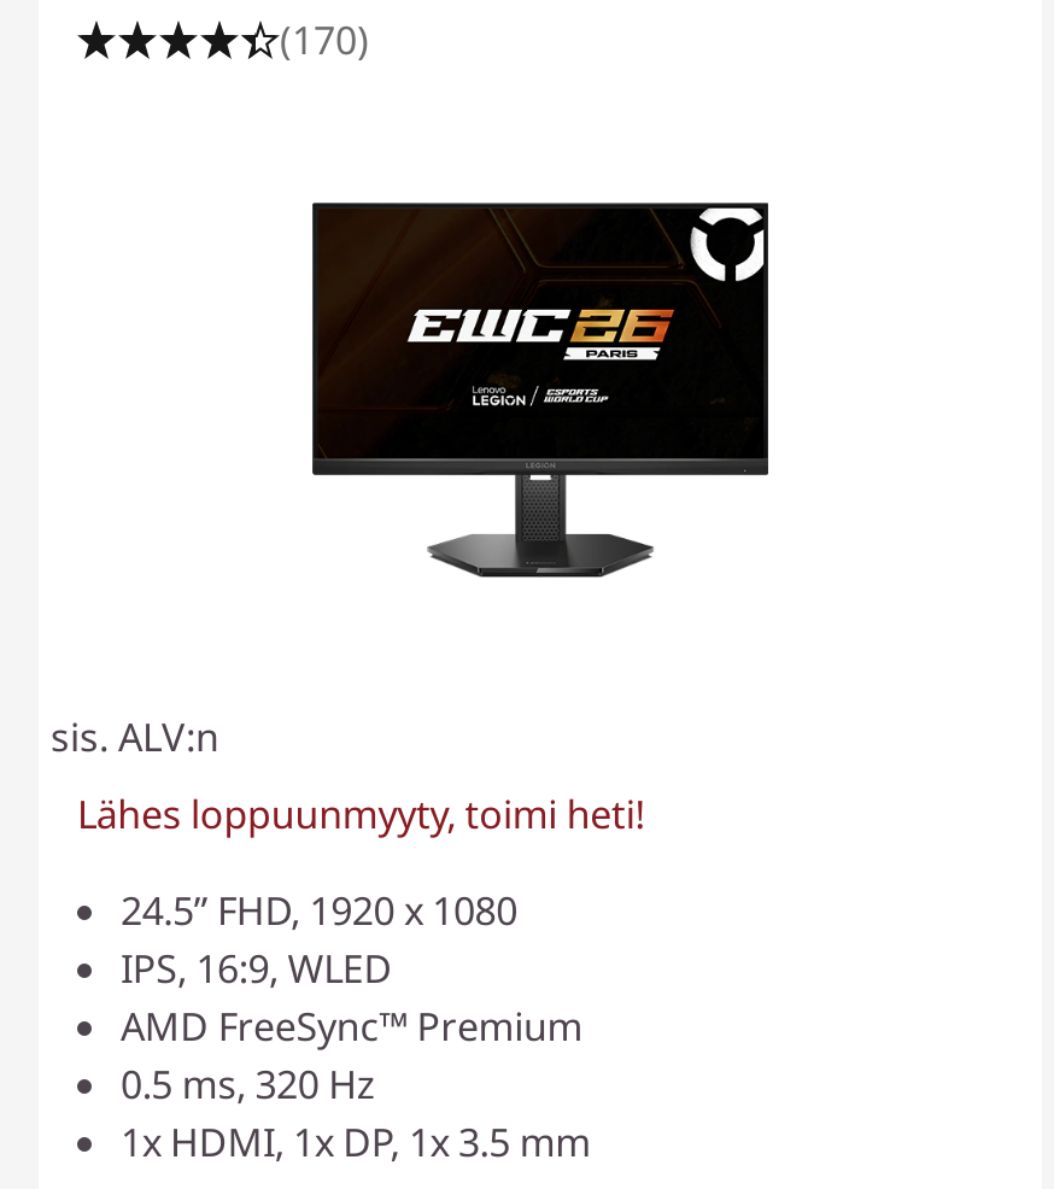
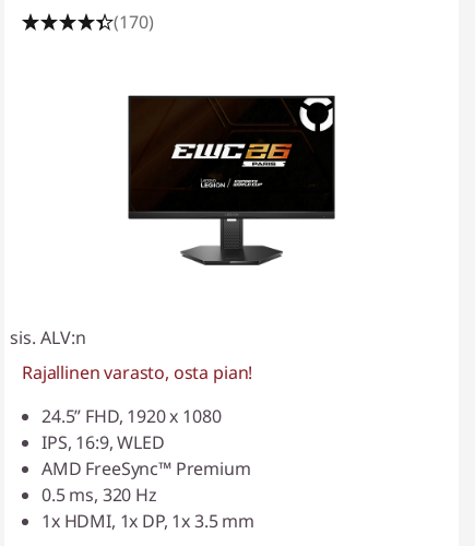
[77,787,644,840] Lähes loppuunmyyty, toimi heti! -> [22,360,252,384] Rajallinen varasto, osta pian!

